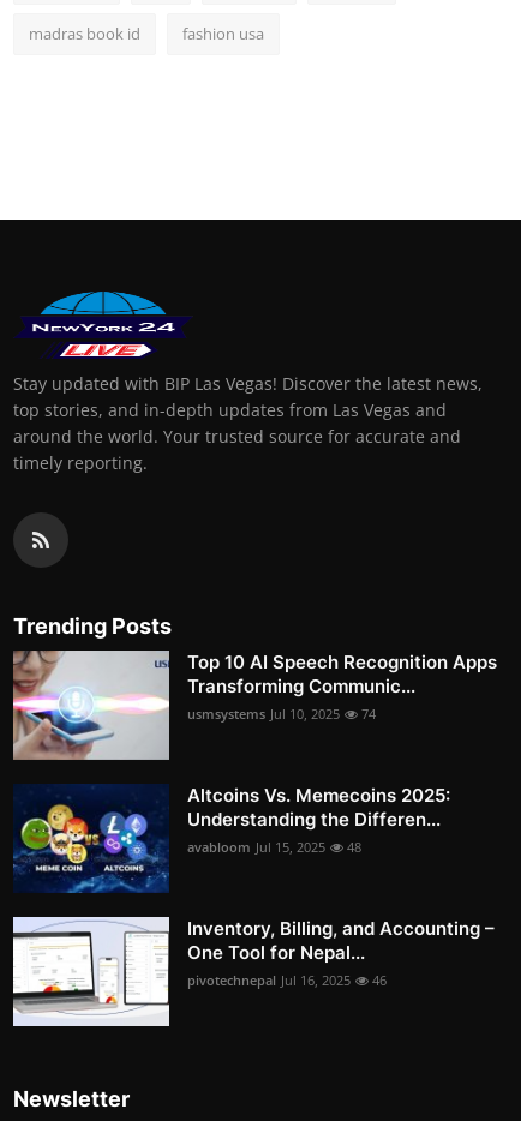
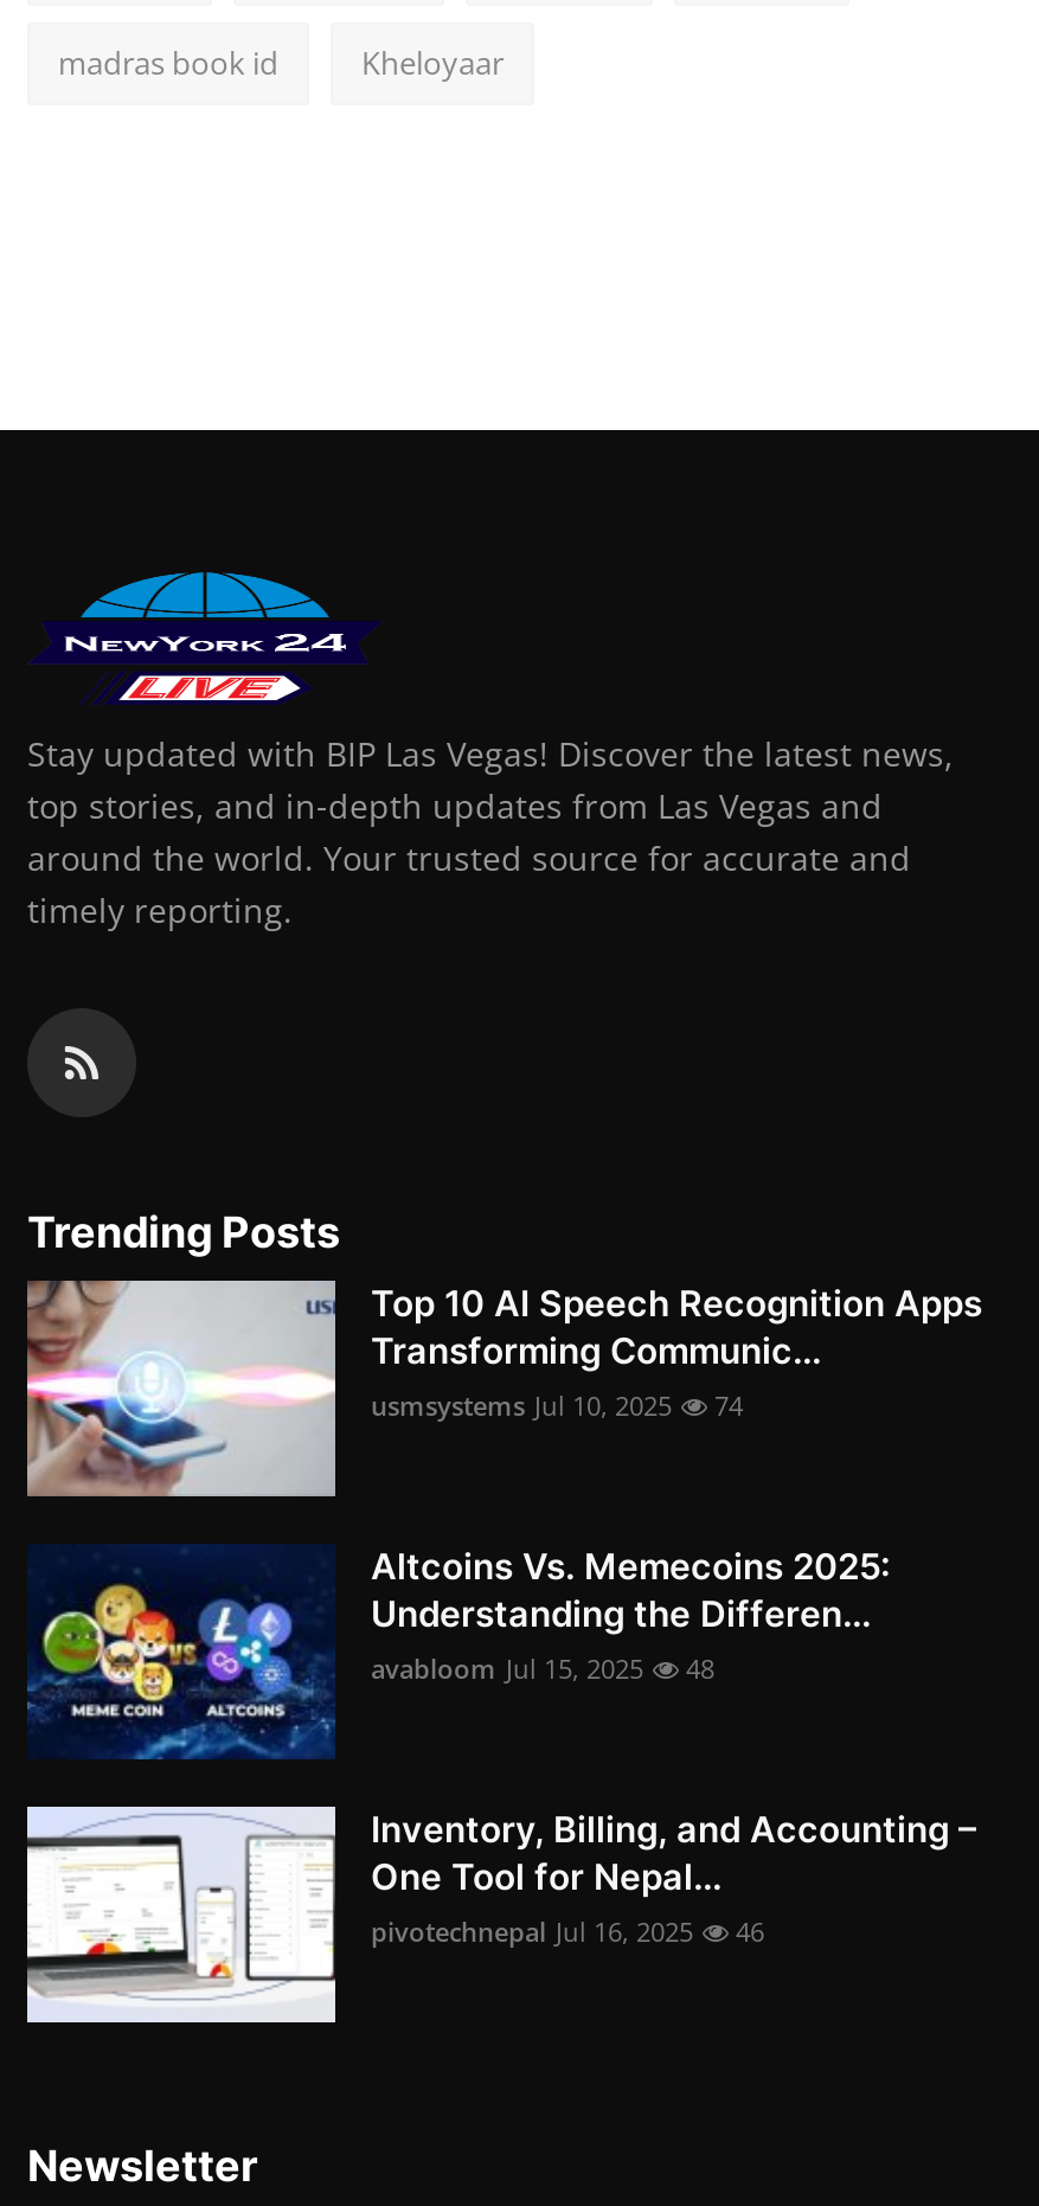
[182,23,264,44] fashion usa -> [361,41,504,84] Kheloyaar

